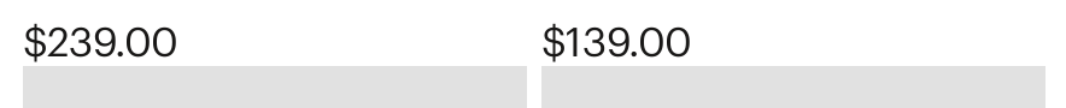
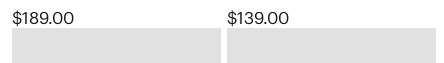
[23,14,177,67] $239.00 -> [12,6,74,28] $189.00

